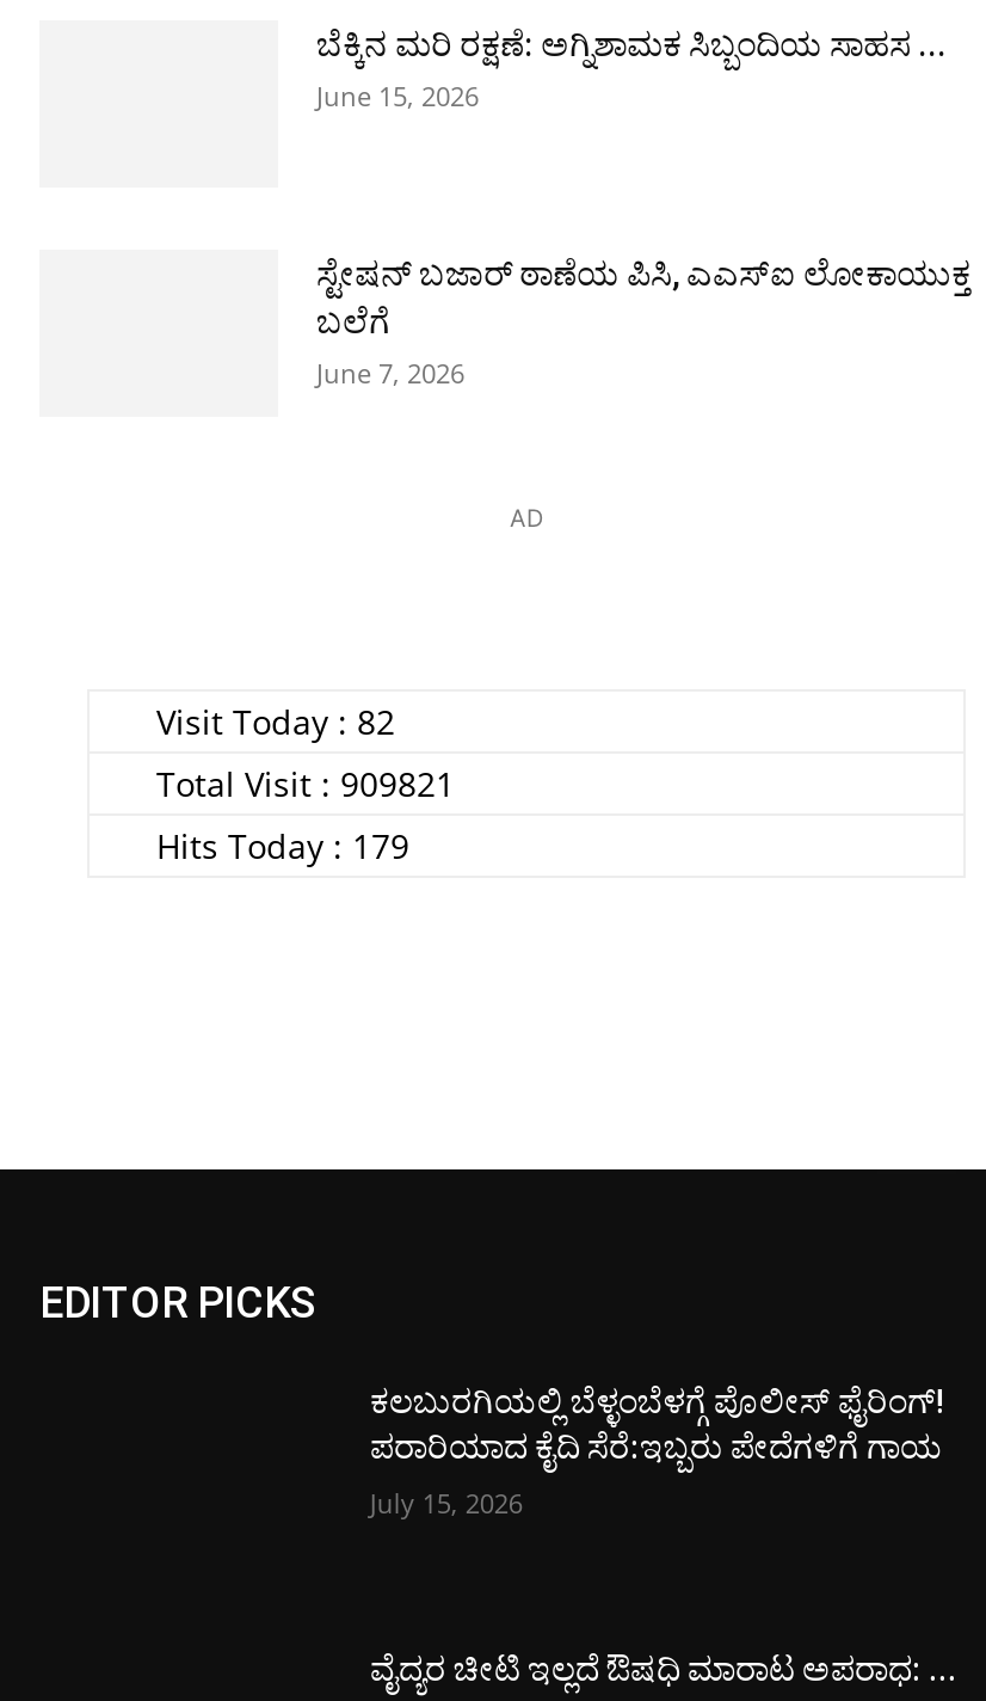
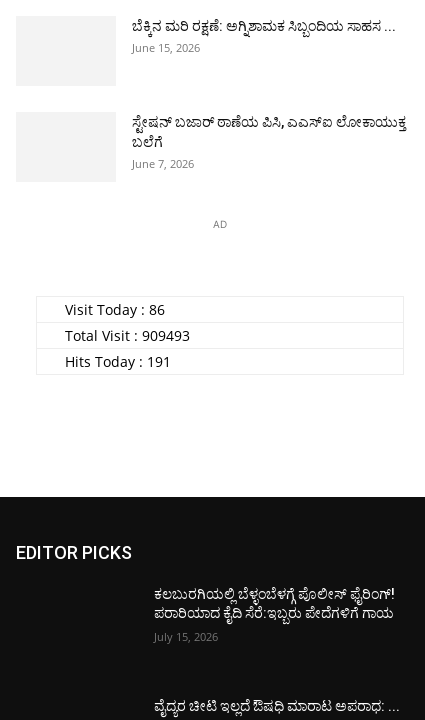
[147,700,395,745] Visit Today : 82 -> [61,300,165,319] Visit Today : 86
[147,762,455,807] Total Visit : 909821 -> [61,326,190,345] Total Visit : 909493
[147,824,409,870] Hits Today : 179 -> [61,352,171,371] Hits Today : 191

